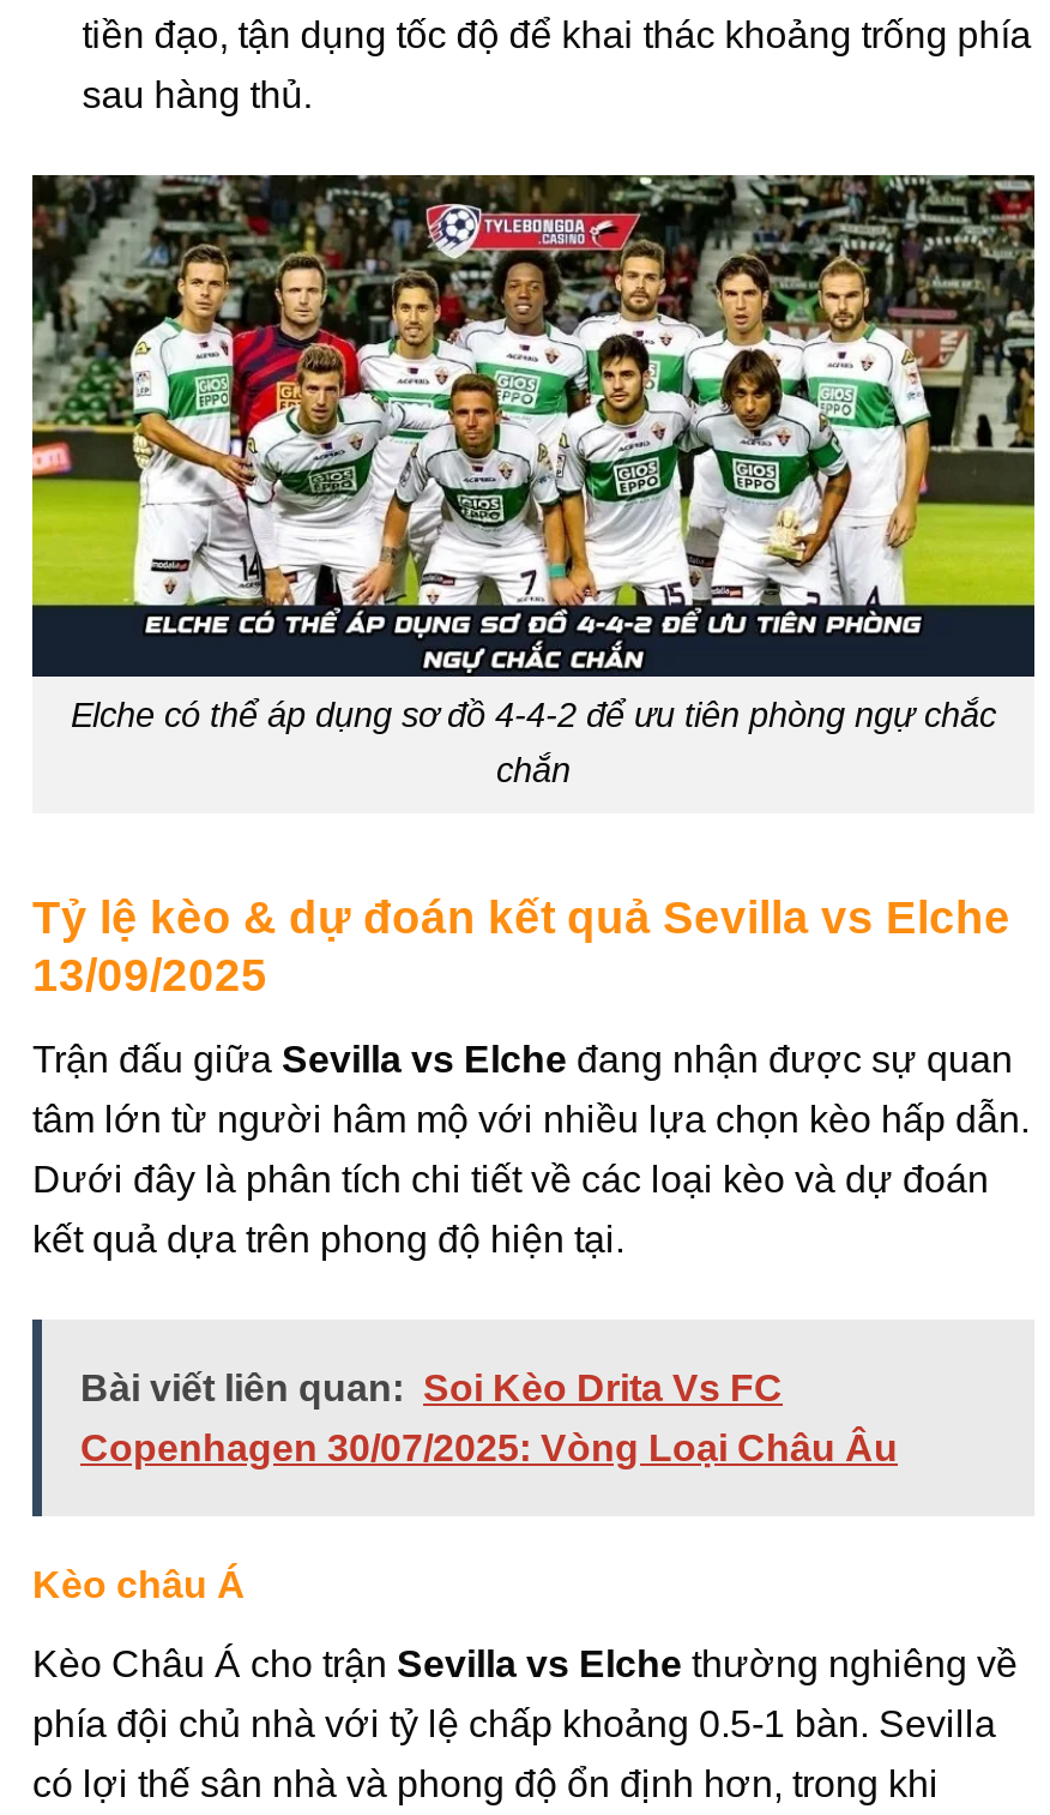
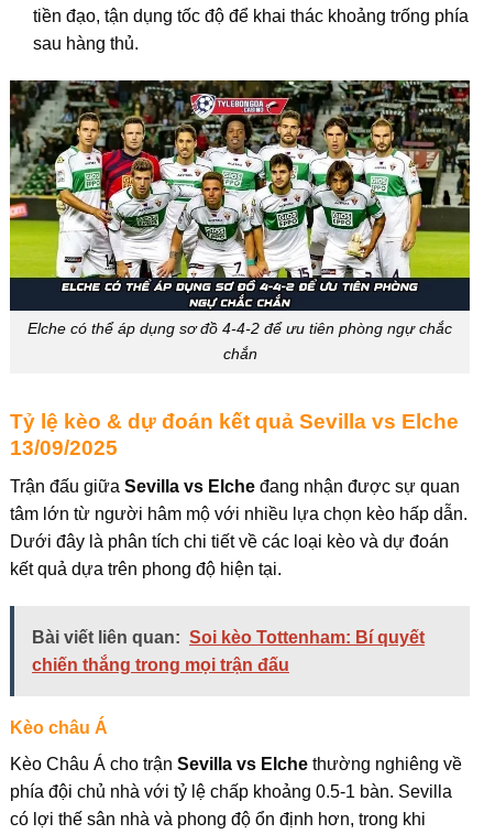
[80,1366,783,1407] Bài viết liên quan: Soi Kèo Drita Vs FC -> [32,627,425,646] Bài viết liên quan: Soi kèo Tottenham: Bí quyết
[80,1426,898,1467] Copenhagen 30/07/2025: Vòng Loại Châu Âu -> [32,655,289,674] chiến thắng trong mọi trận đấu

